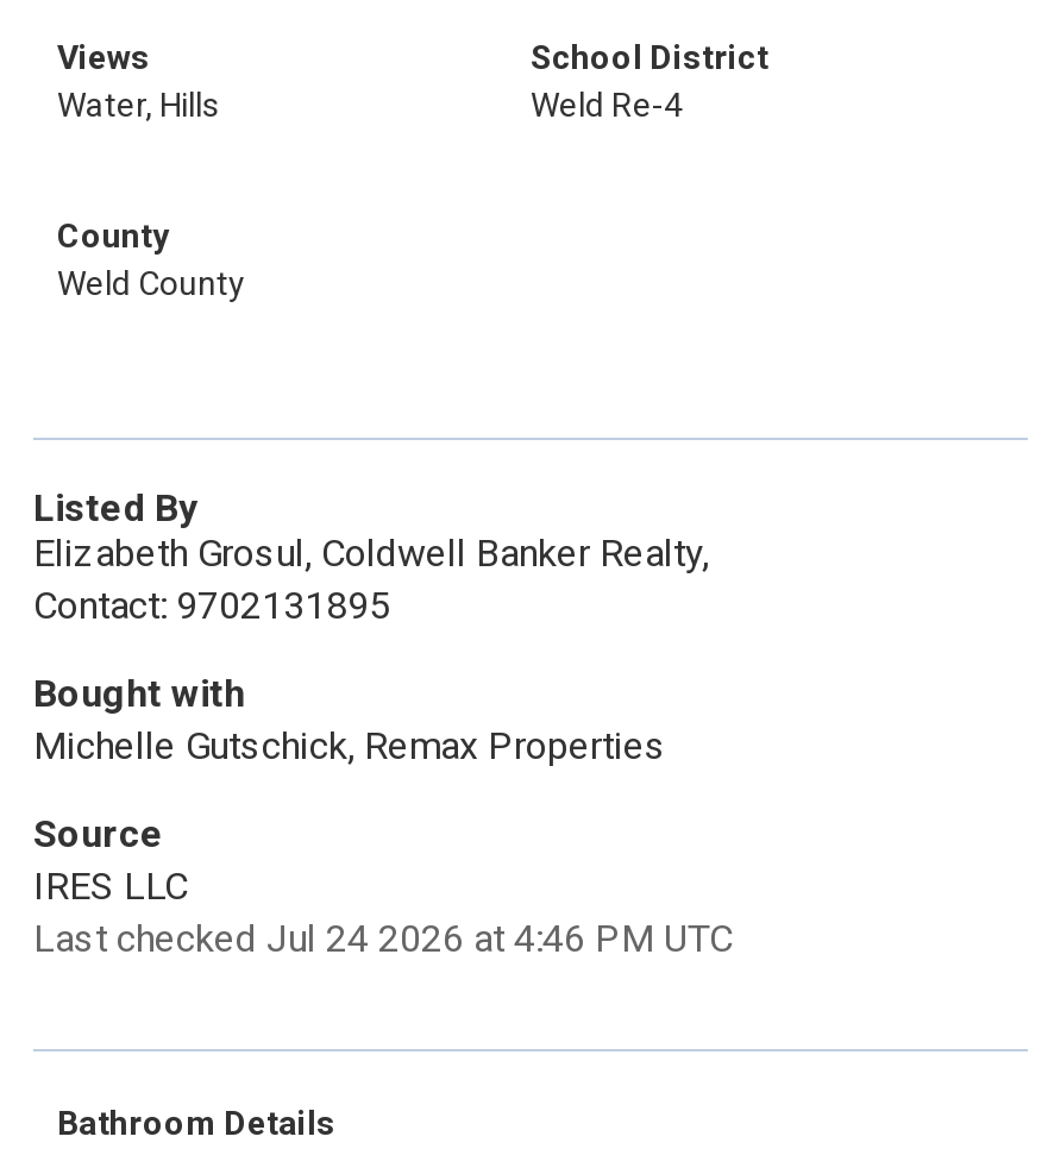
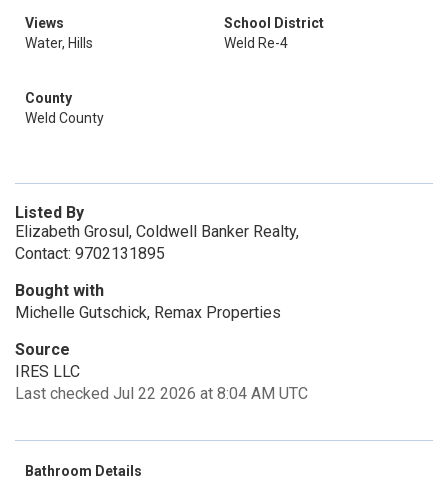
[33,916,733,961] Last checked Jul 24 2026 at 4:46 PM UTC -> [15,384,308,403] Last checked Jul 22 2026 at 8:04 AM UTC

